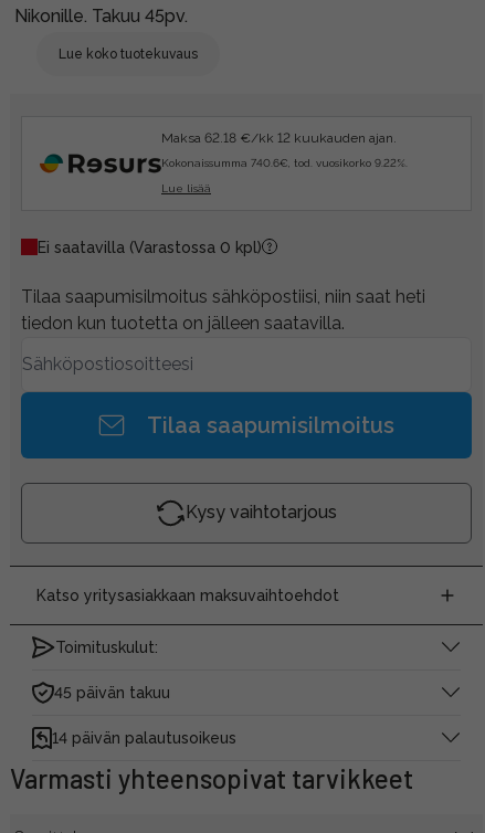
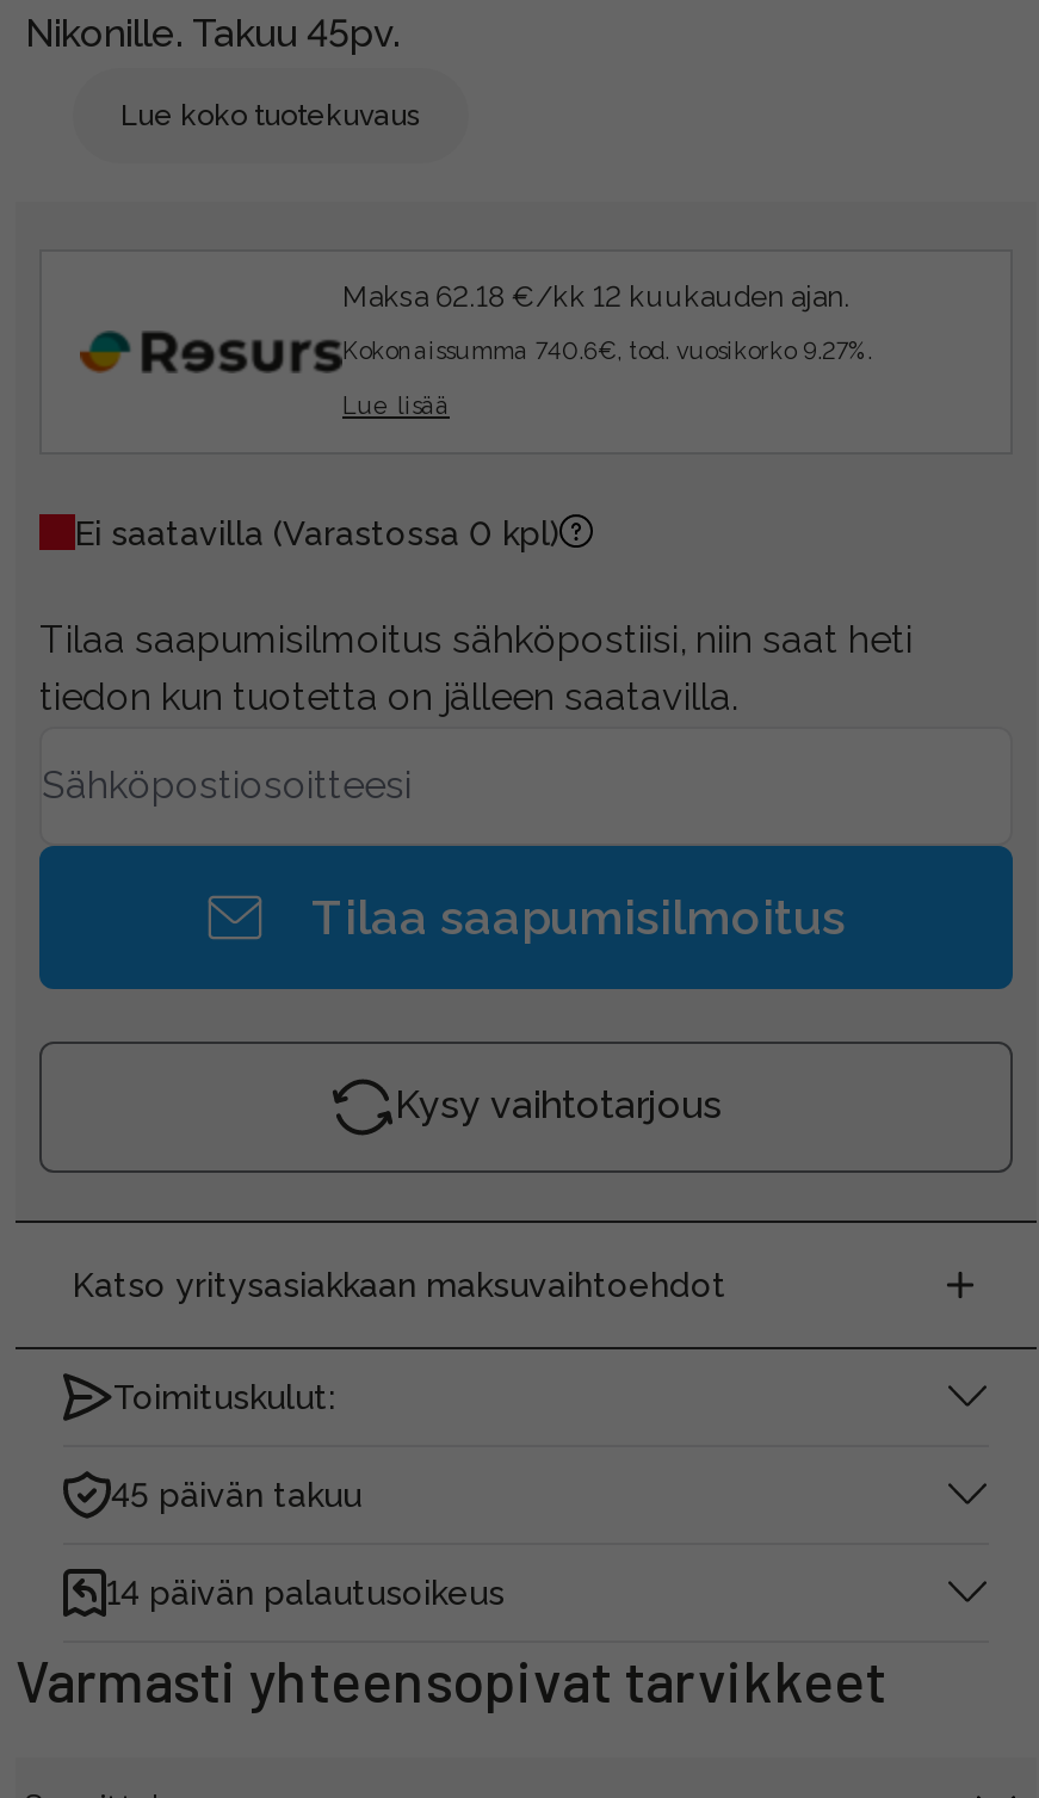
[161,157,408,169] Kokonaissumma 740.6€, tod. vuosikorko 9.22%. -> [342,338,872,364] Kokonaissumma 740.6€, tod. vuosikorko 9.27%.

